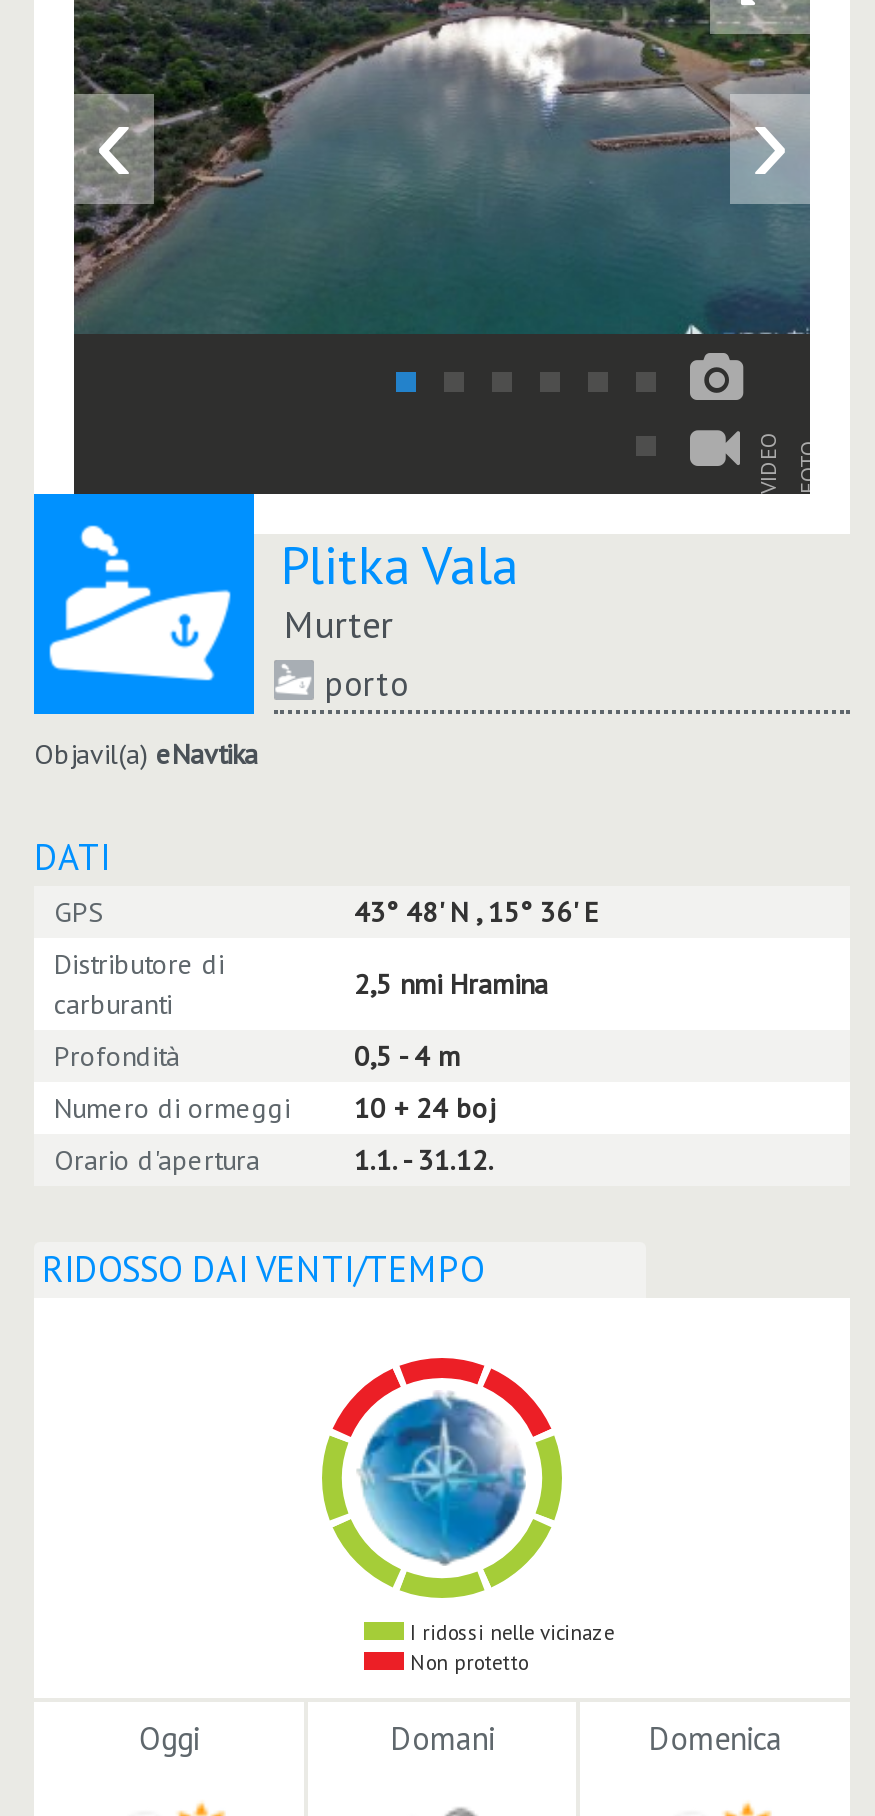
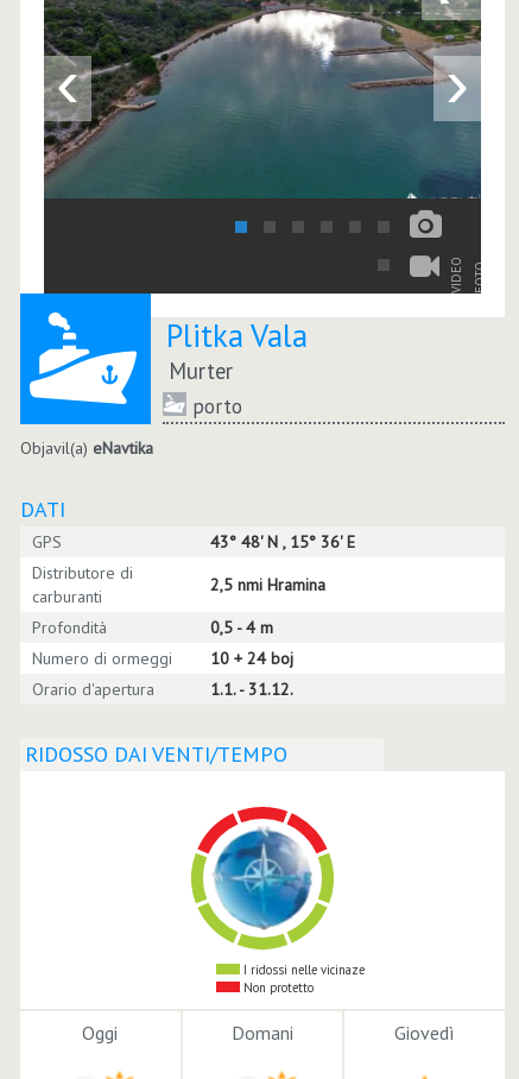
[648,1717,782,1757] Domenica -> [394,1020,455,1044] Giovedì

